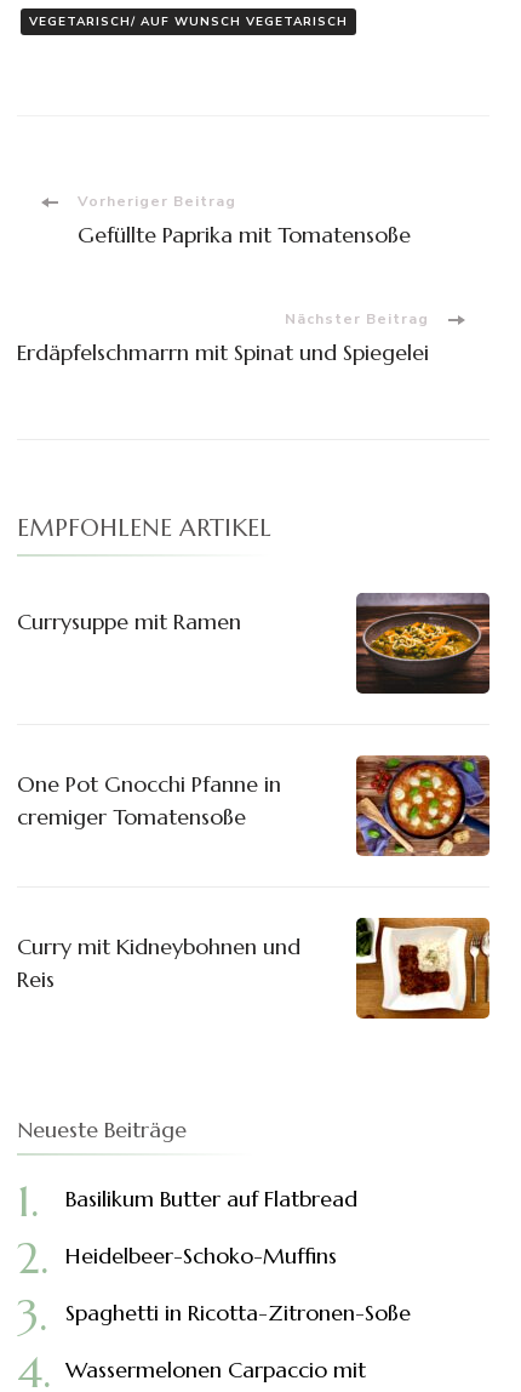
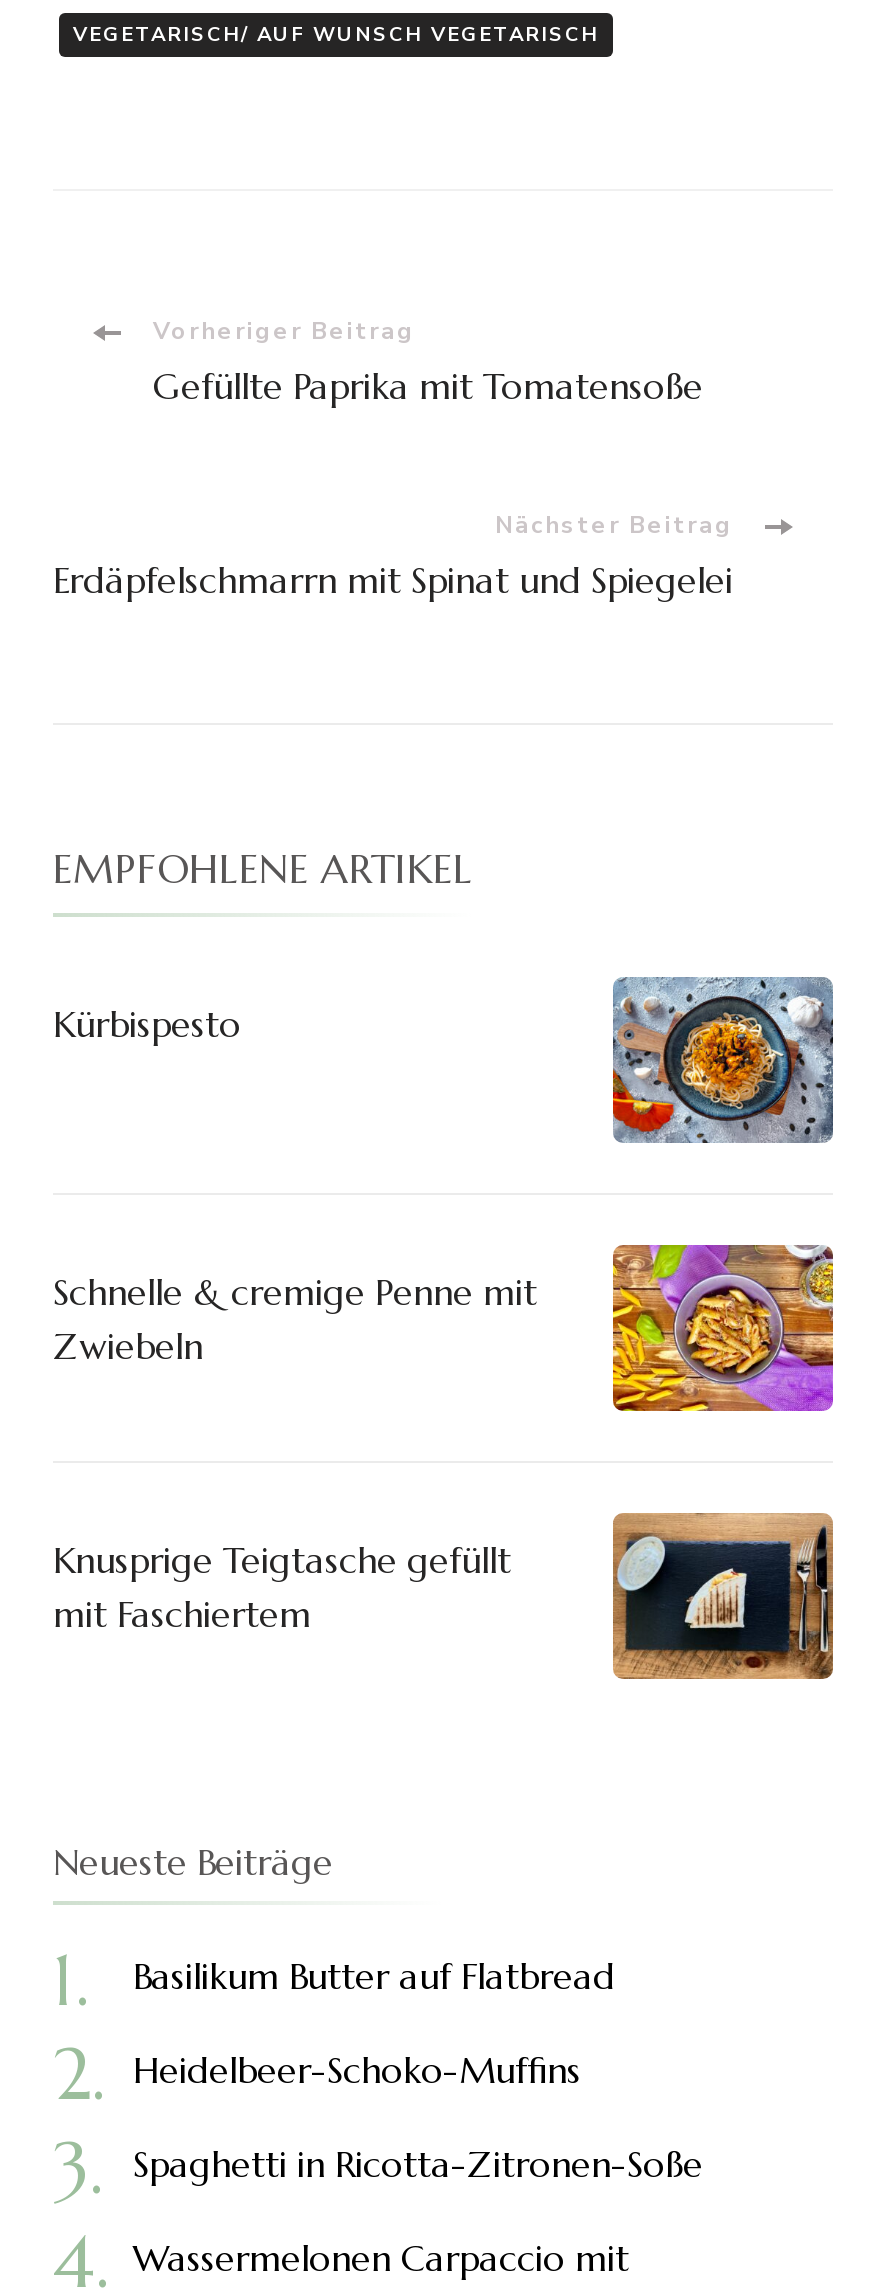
[355,593,491,695] [image] -> [611,977,835,1145] [image]
[17,608,241,636] Currysuppe mit Ramen -> [53,1001,241,1047] Kürbispesto
[355,754,491,857] [image] -> [611,1243,835,1413] [image]
[17,770,281,831] One Pot Gnocchi Pfanne in | cremiger Tomatensoße -> [53,1269,537,1369] Schnelle & cremige Penne mit | Zwiebeln
[355,917,489,1020] [image] -> [611,1511,835,1681] [image]
[17,933,300,993] Curry mit Kidneybohnen und | Reis -> [53,1537,511,1637] Knusprige Teigtasche gefüllt | mit Faschiertem

